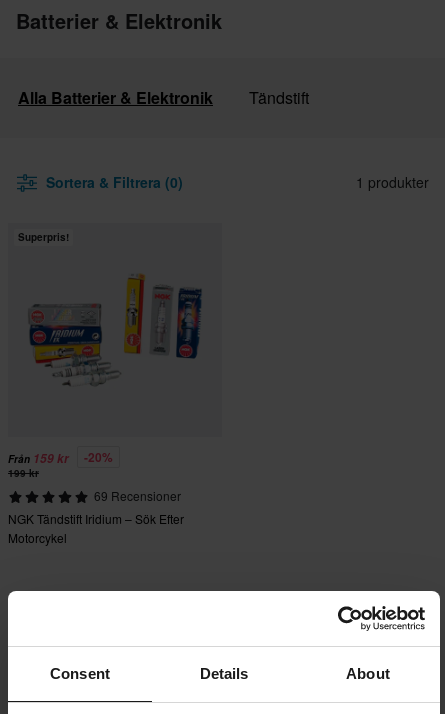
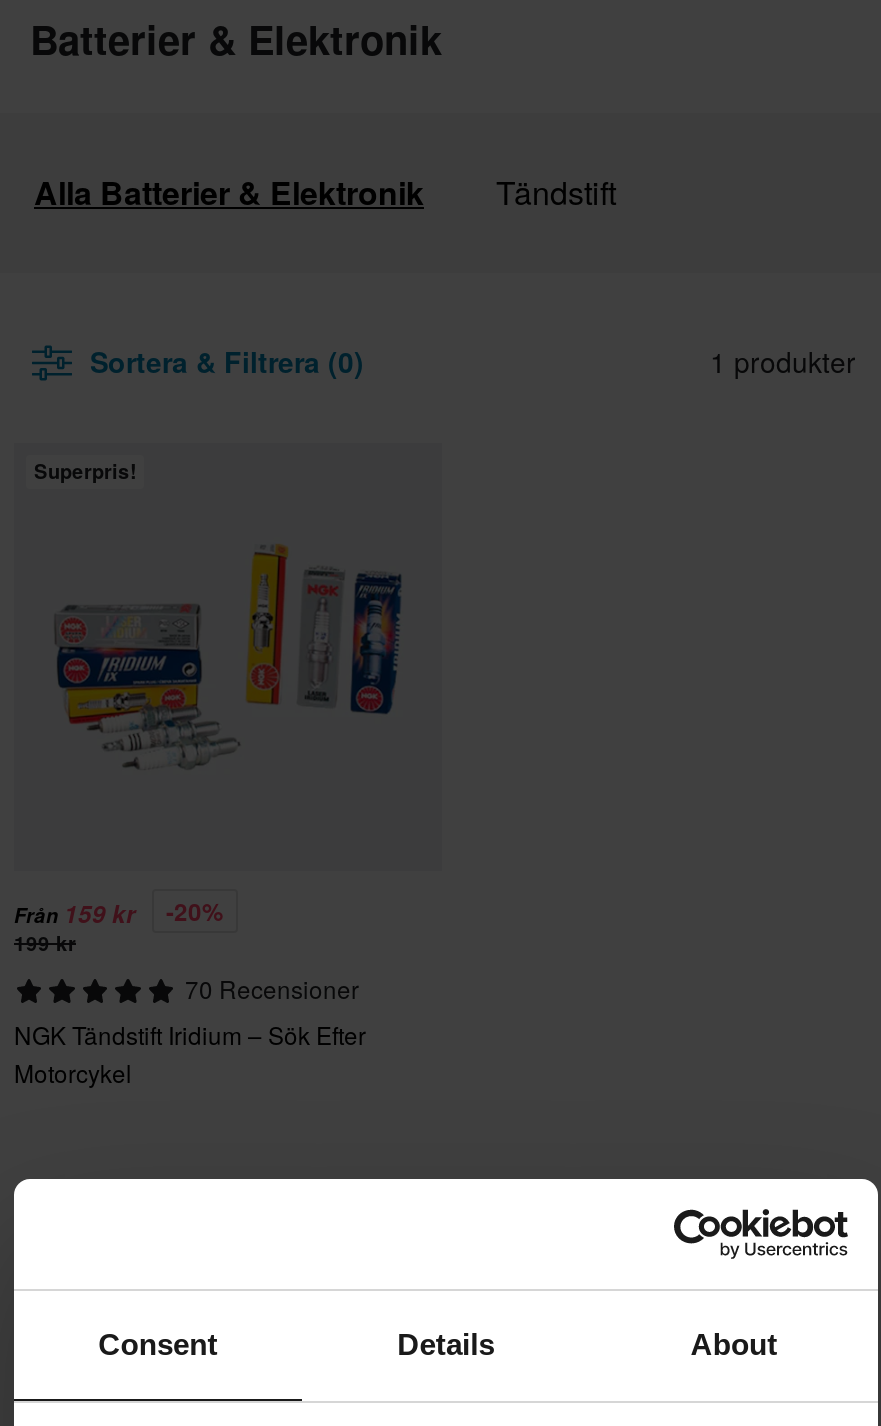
[93,487,180,504] 69 Recensioner -> [185,971,359,1005] 70 Recensioner

